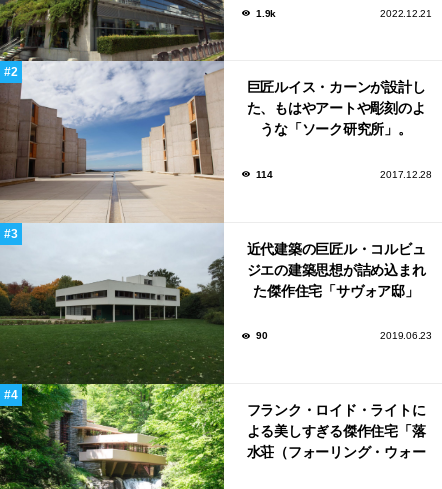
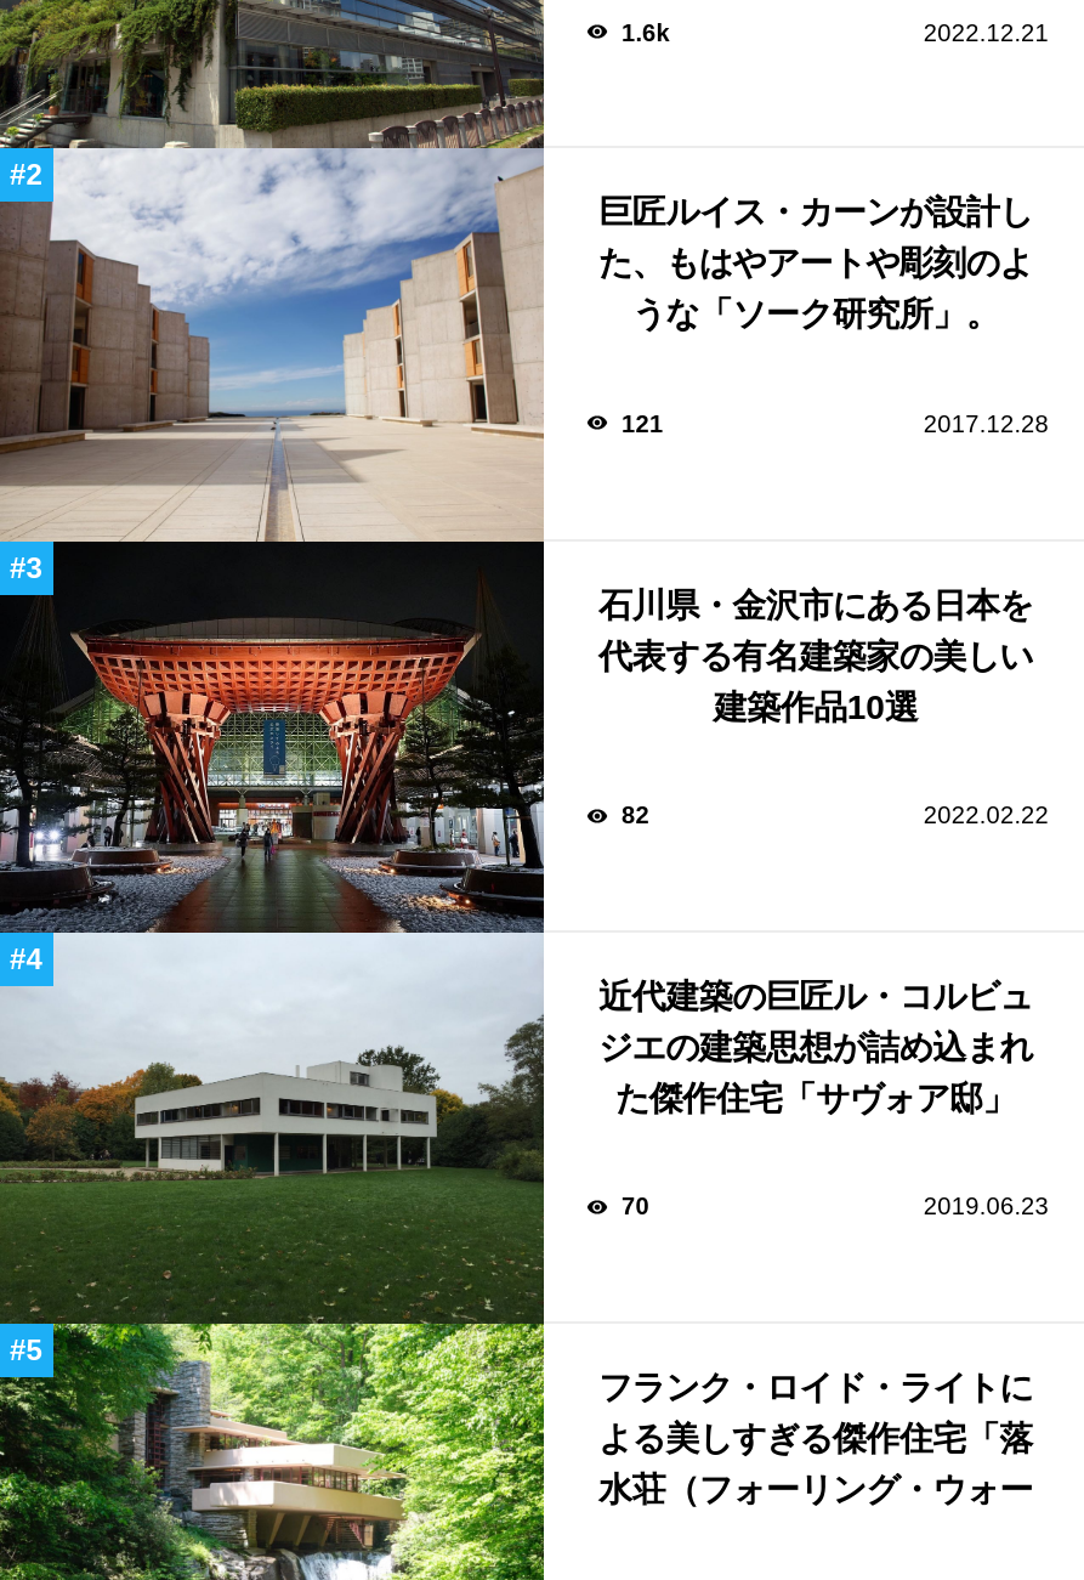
[256,8,276,19] 1.9k -> [622,19,670,45] 1.6k
[256,169,272,180] 114 -> [622,410,664,437] 121
none -> [7,539,1049,935] [image] | 石川県・金沢市にある日本を | 代表する有名建築家の美しい | 建築作品10選 | 82 | 2022.02.22
[256,330,267,341] 90 -> [622,1194,649,1221] 70

